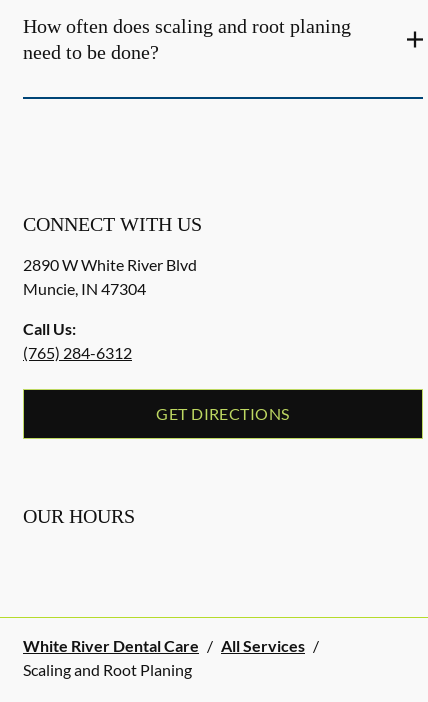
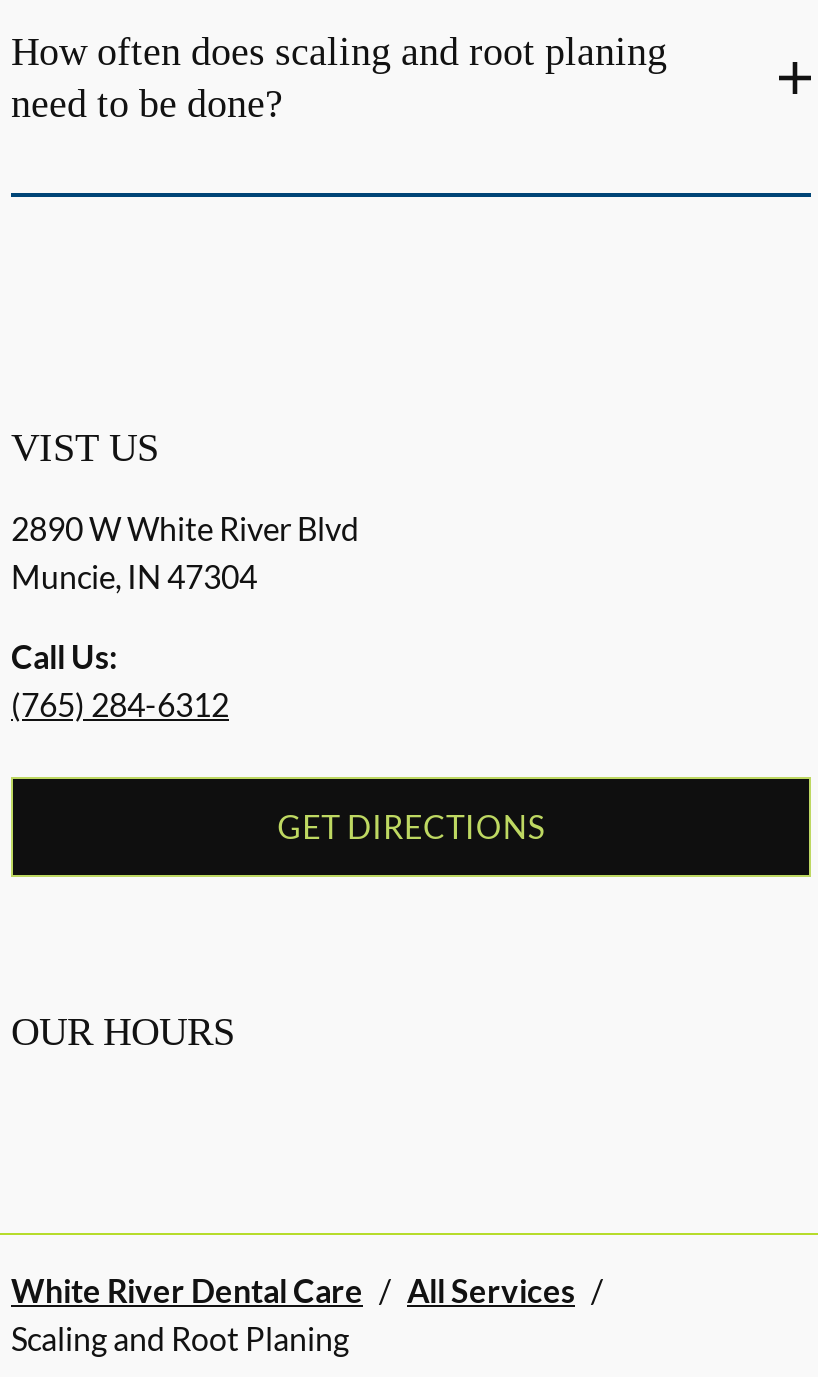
[23,213,202,235] CONNECT WITH US -> [11,425,159,469] VIST US

